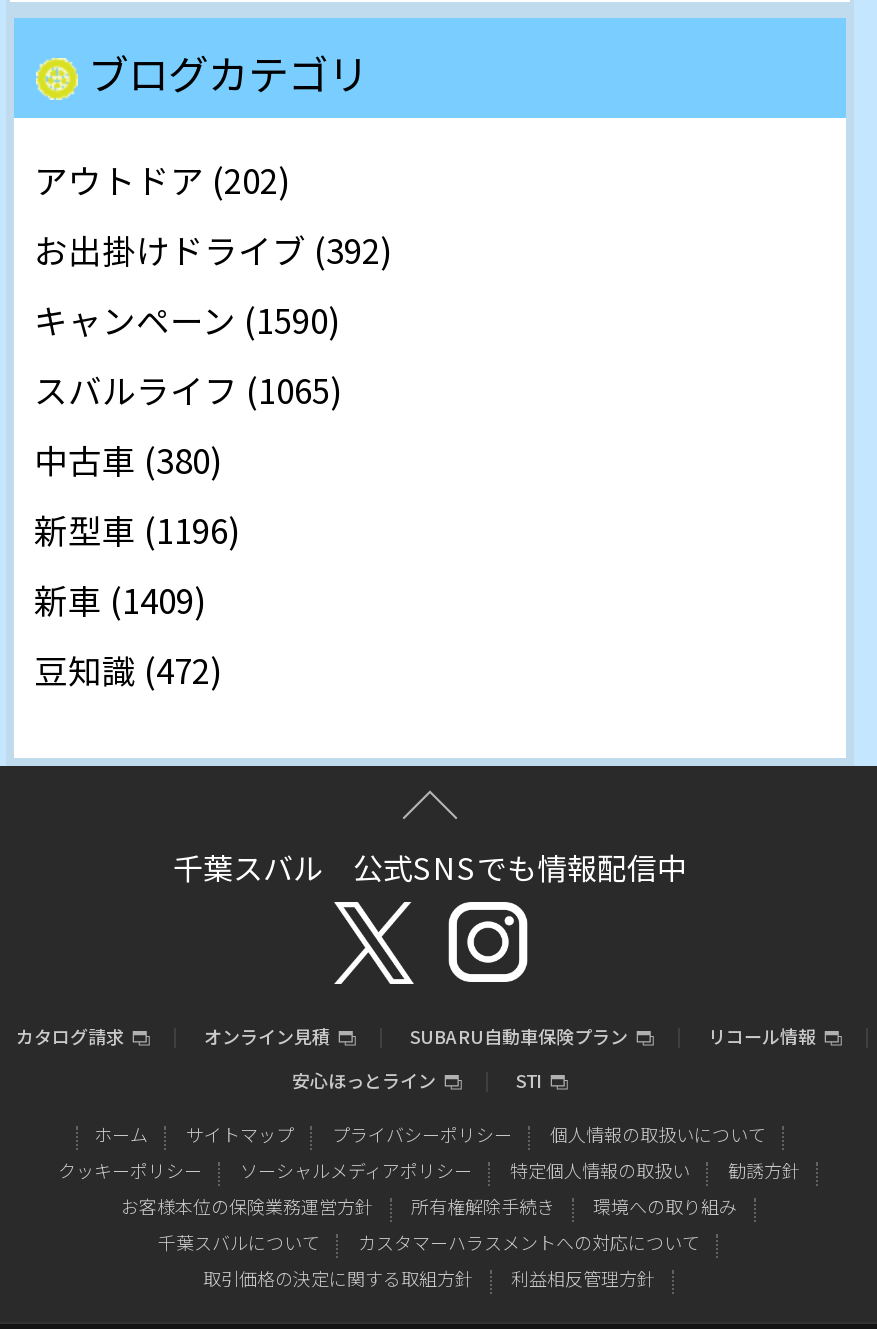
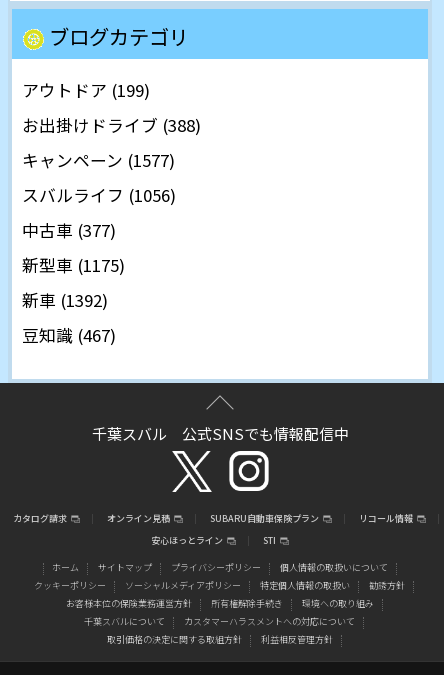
[34,157,290,205] アウトドア (202) -> [22,78,150,102] アウトドア (199)
[34,226,392,274] お出掛けドライブ (392) -> [22,113,201,137] お出掛けドライブ (388)
[34,296,340,344] キャンペーン (1590) -> [22,148,175,172] キャンペーン (1577)
[34,366,342,414] スバルライフ (1065) -> [22,183,176,207] スバルライフ (1056)
[34,436,222,484] 中古車 (380) -> [22,218,116,242] 中古車 (377)
[34,506,240,554] 新型車 (1196) -> [22,253,125,277] 新型車 (1175)
[34,576,206,624] 新車 (1409) -> [22,288,108,312] 新車 (1392)
[34,646,222,694] 豆知識 (472) -> [22,323,116,347] 豆知識 (467)

